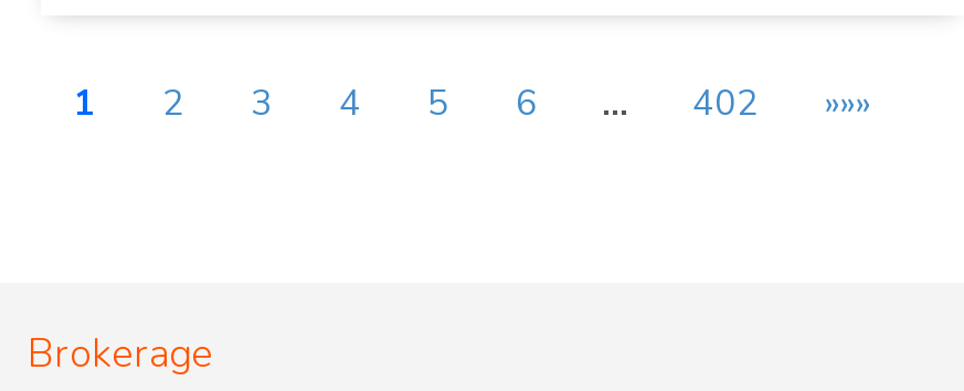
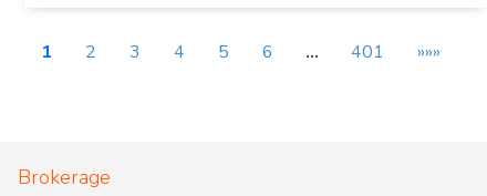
[692,80,759,128] 402 -> [351,40,384,64] 401

